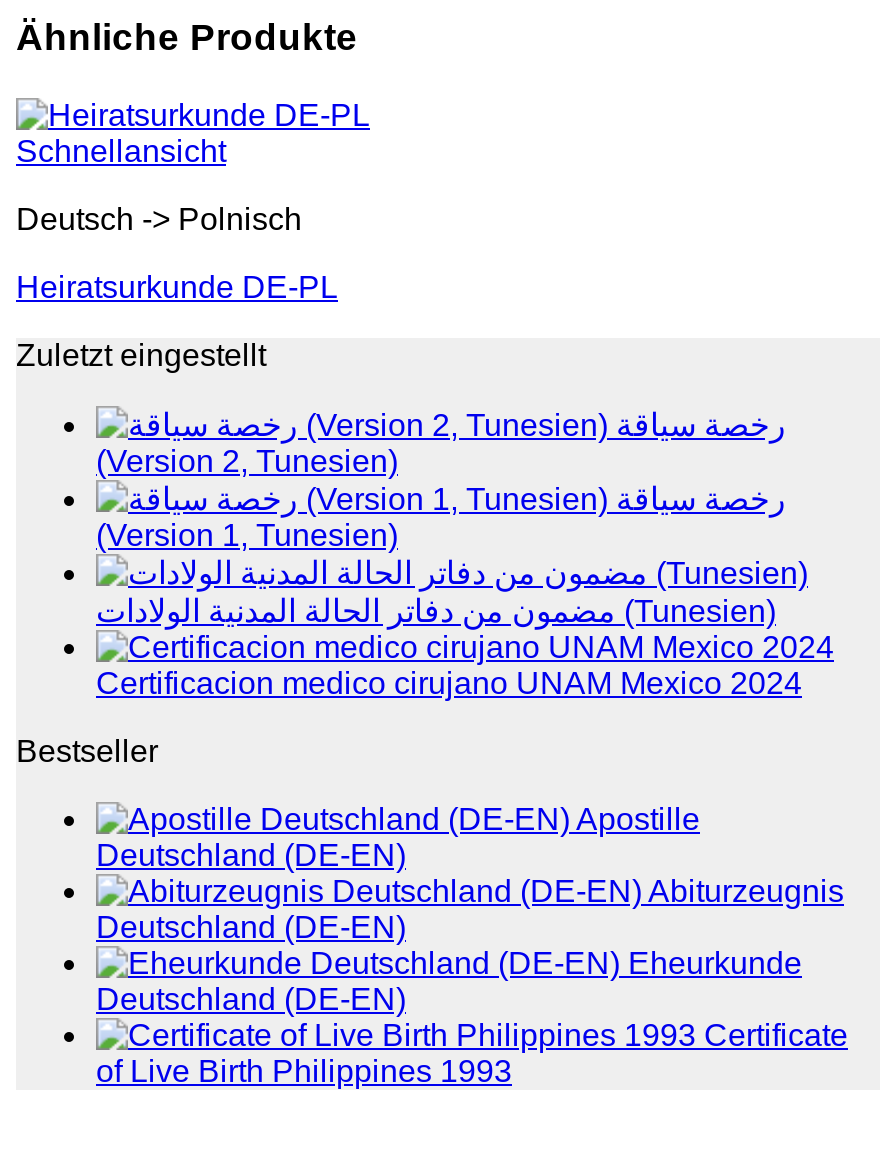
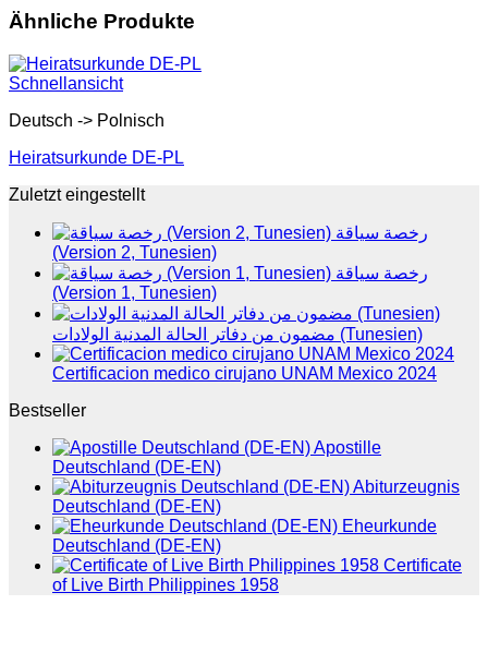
[96,1054,512,1088] of Live Birth Philippines 1993 -> [52,575,279,594] of Live Birth Philippines 1958

